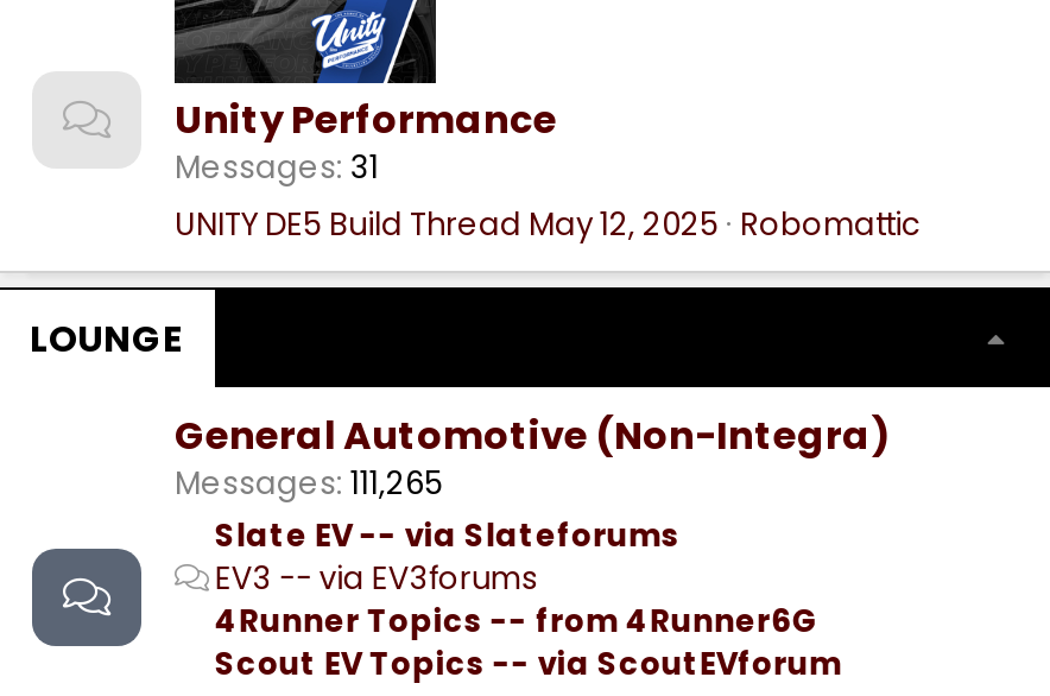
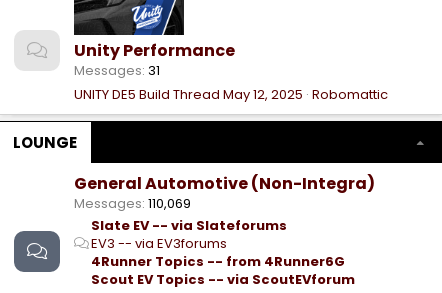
[175,461,443,506] Messages 111,265 -> [74,194,191,213] Messages 110,069

